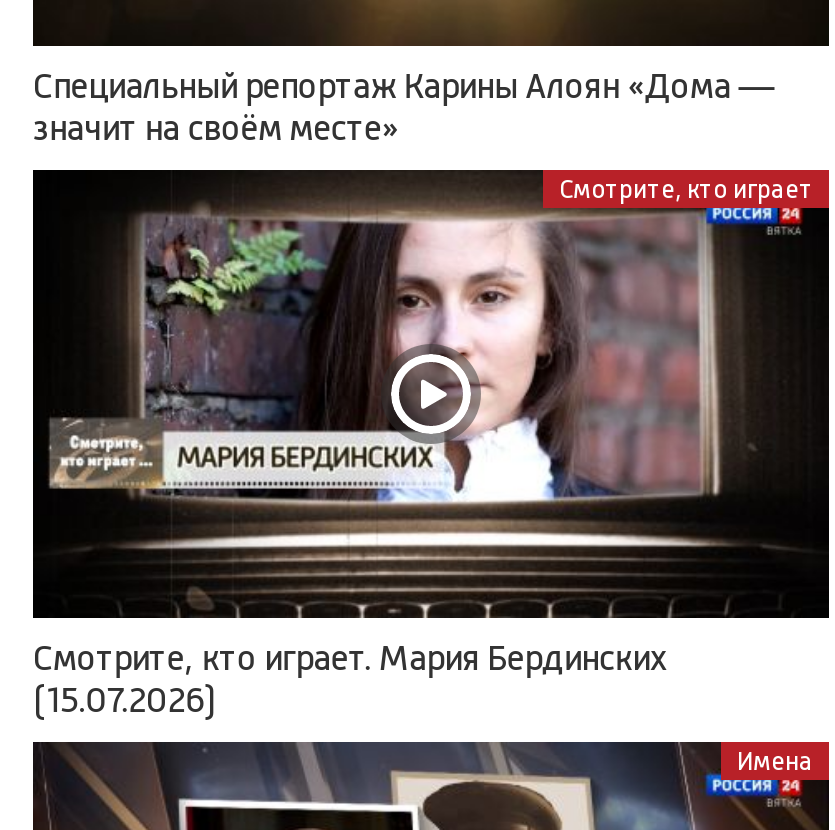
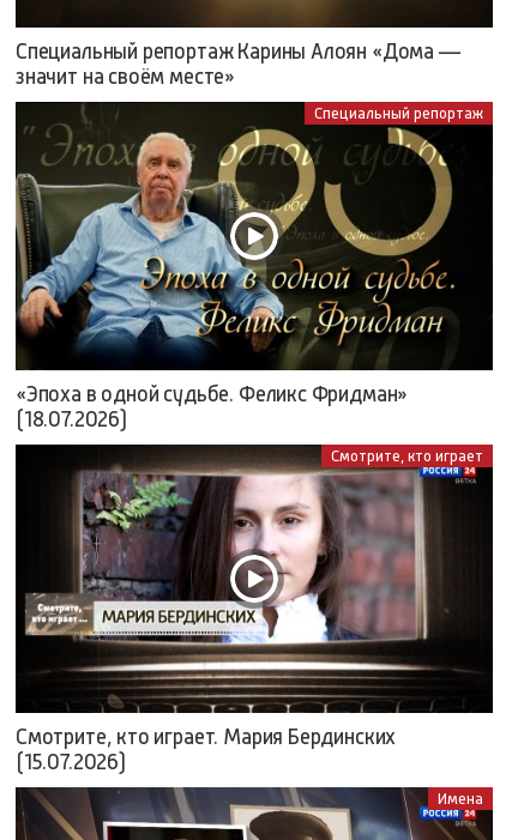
none -> [14,103,483,369] [image] | Специальный репортаж
none -> [16,383,408,432] «Эпоха в одной судьбе. Феликс Фридман» | (18.07.2026)

